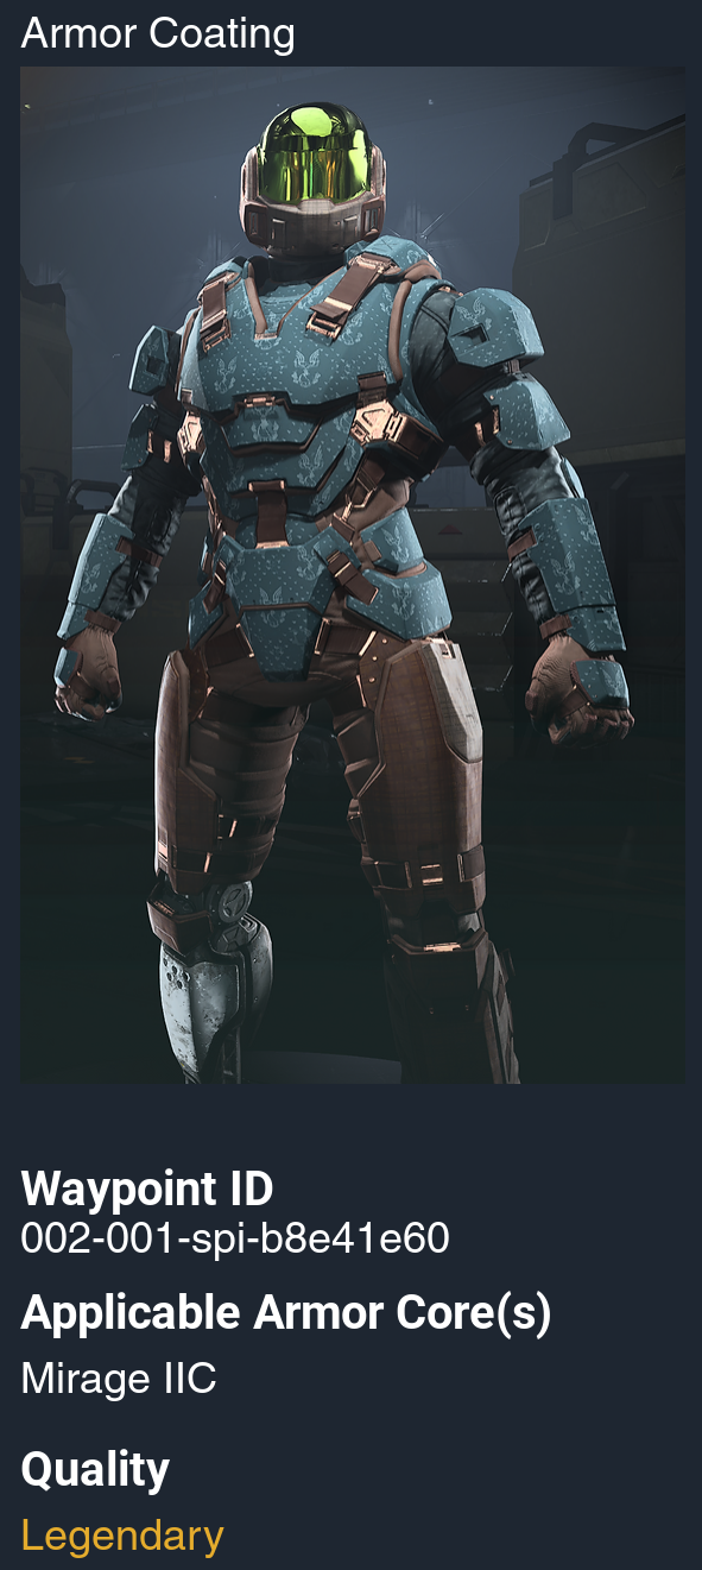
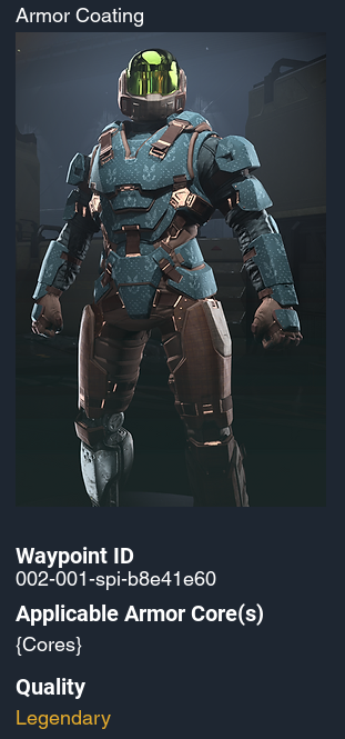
[20,1353,217,1402] Mirage IIC -> [16,632,82,656] {Cores}

